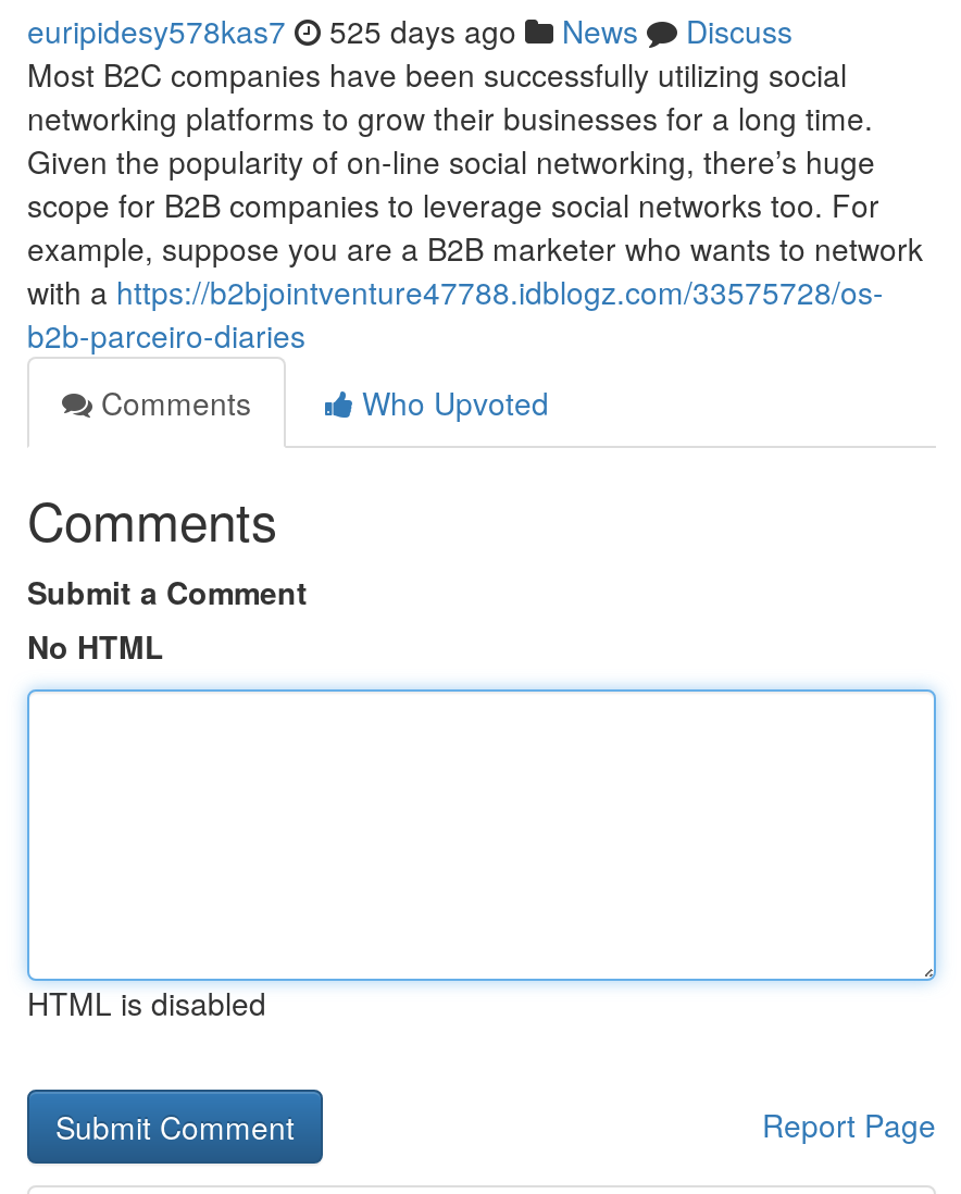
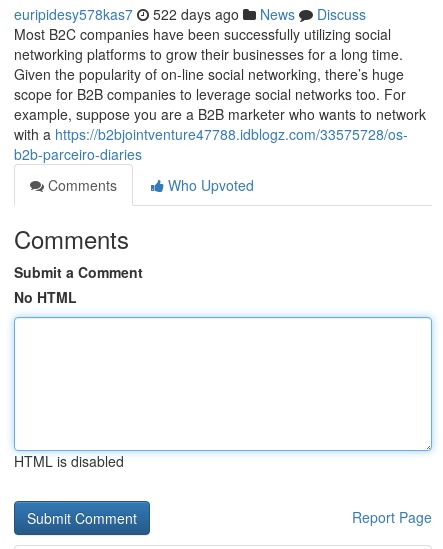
[27,9,792,52] euripidesy578kas7 525 days ago News Discuss -> [14,4,366,24] euripidesy578kas7 522 days ago News Discuss

